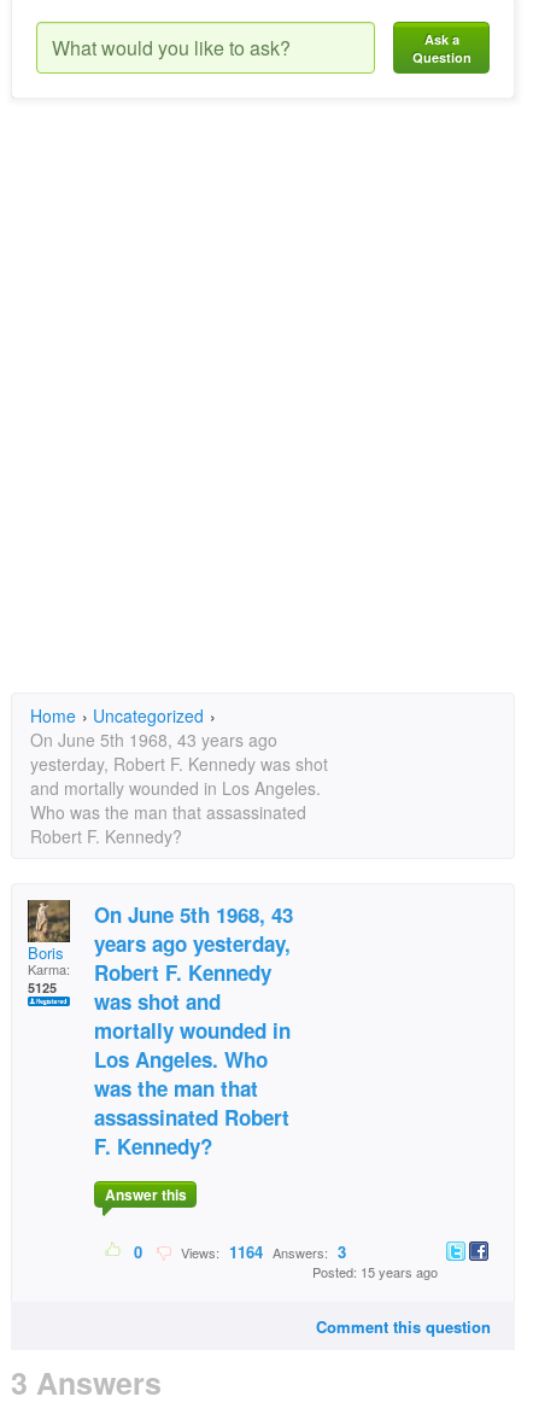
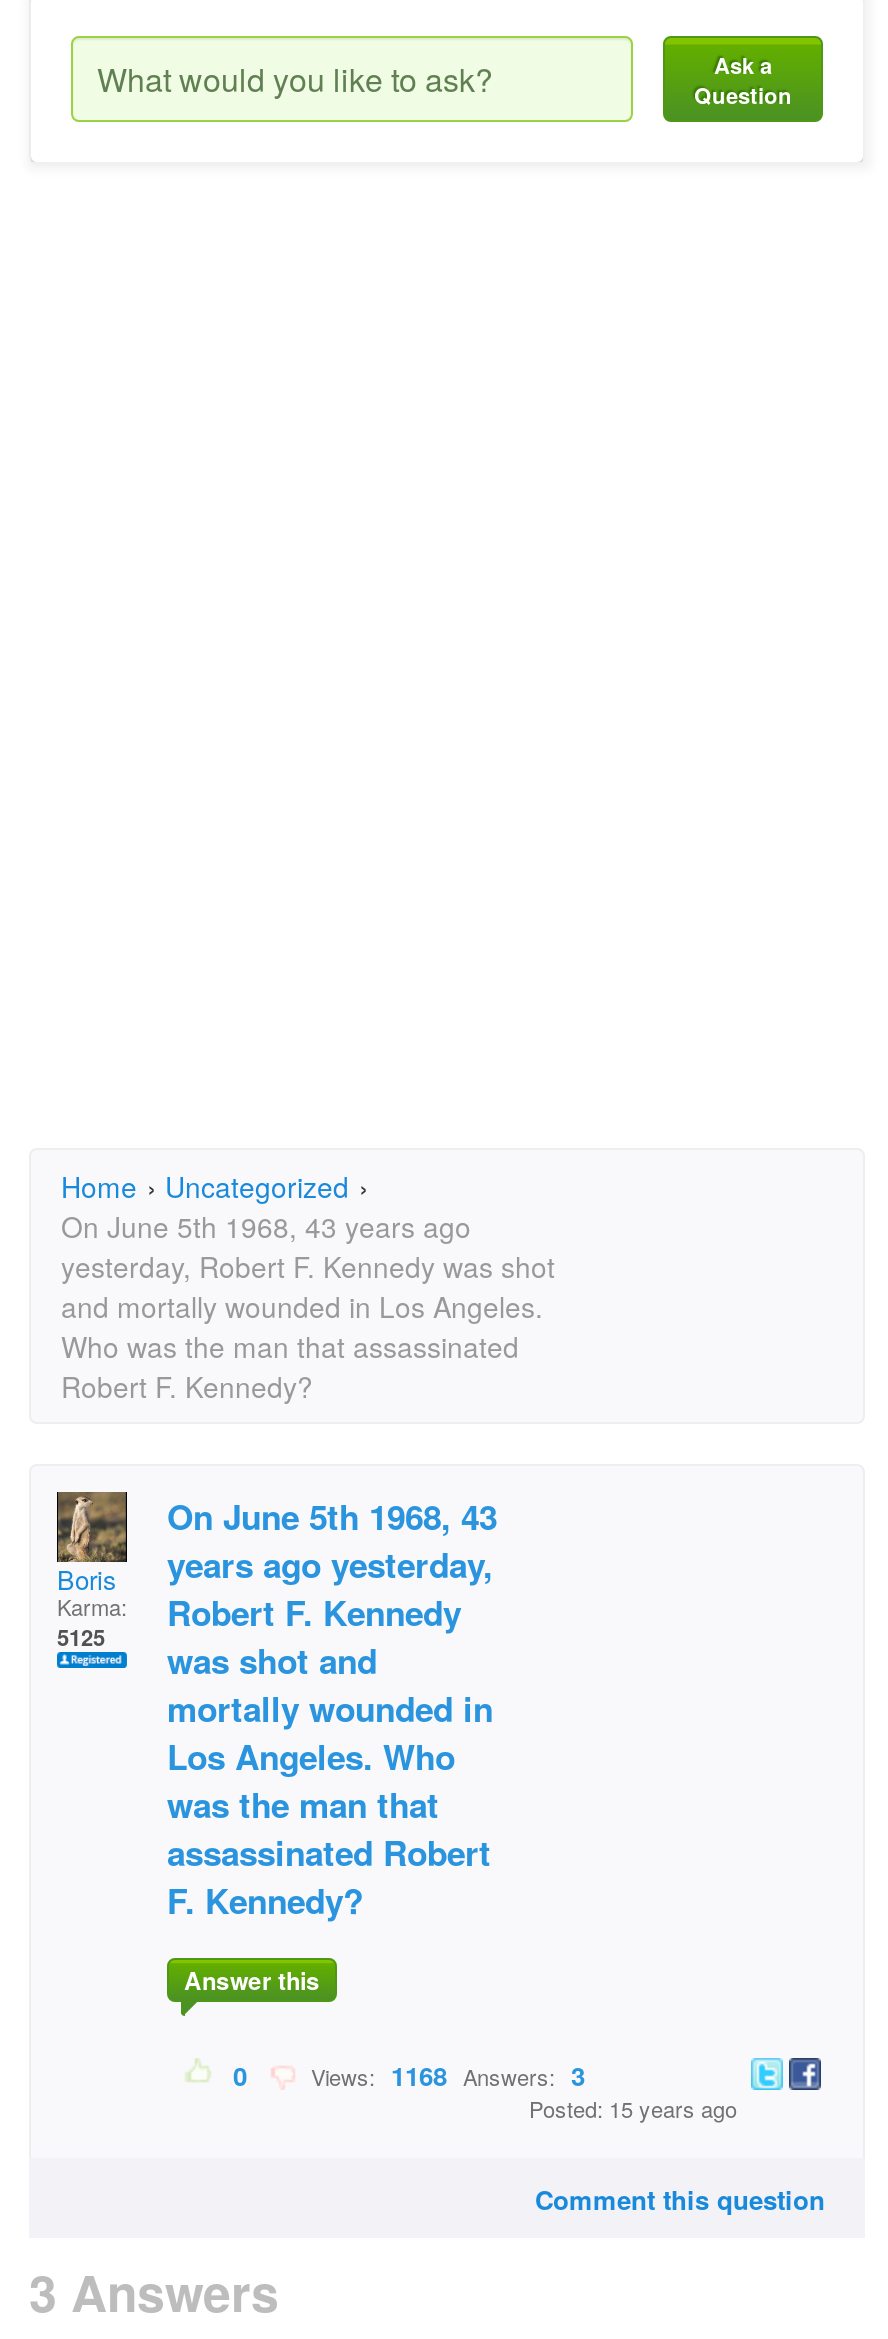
[174,1240,346,1263] Views: 1164 Answers: 3 -> [299,2056,585,2094] Views: 1168 Answers: 3

